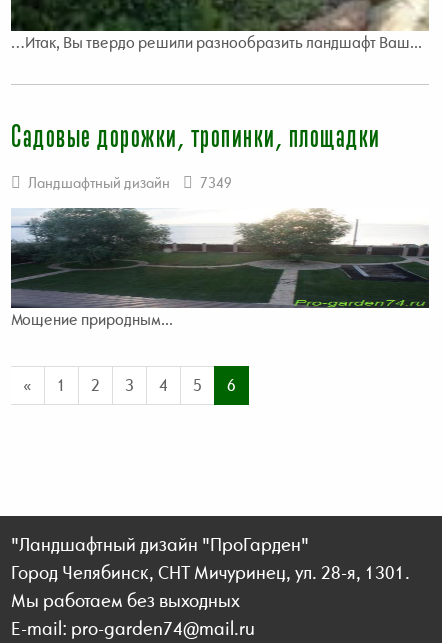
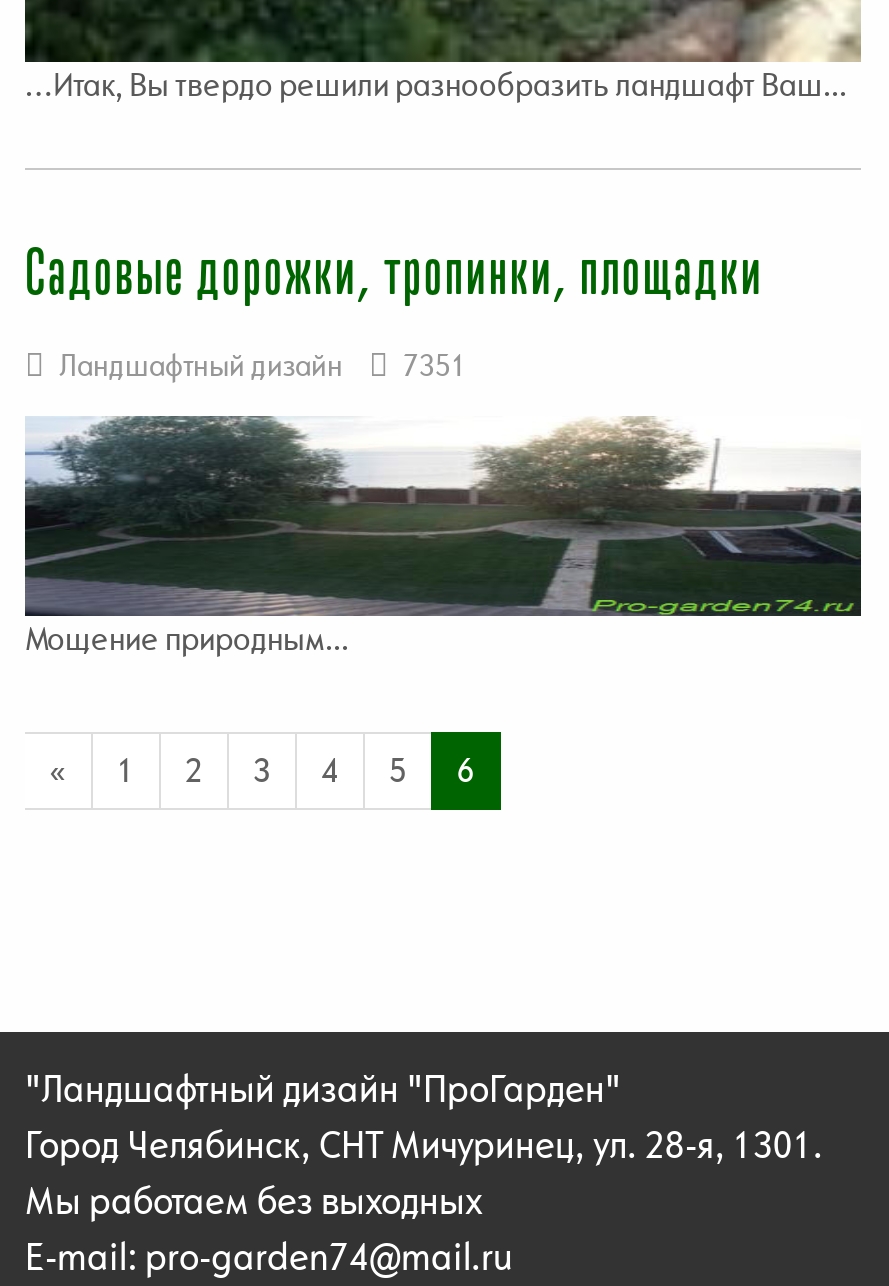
[28,172,232,192] Ландшафтный дизайн 7349 -> [59,345,467,385] Ландшафтный дизайн 7351

